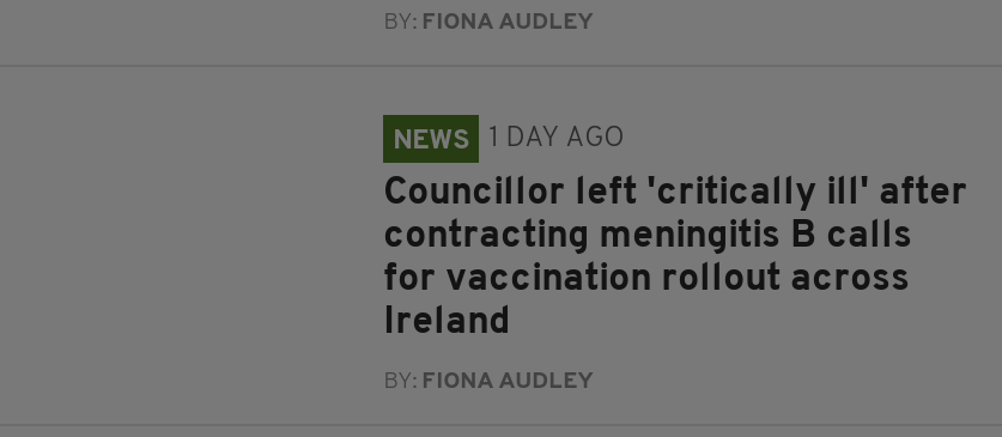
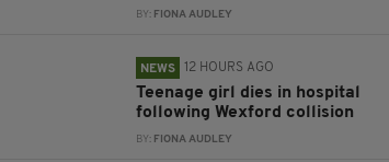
[393,124,625,155] NEWS 1 DAY AGO -> [140,61,274,75] NEWS 12 HOURS AGO
[383,174,968,342] Councillor left 'critically ill' after | contracting meningitis B calls | for vaccination rollout across | Ireland -> [136,84,361,121] Teenage girl dies in hospital | following Wexford collision

